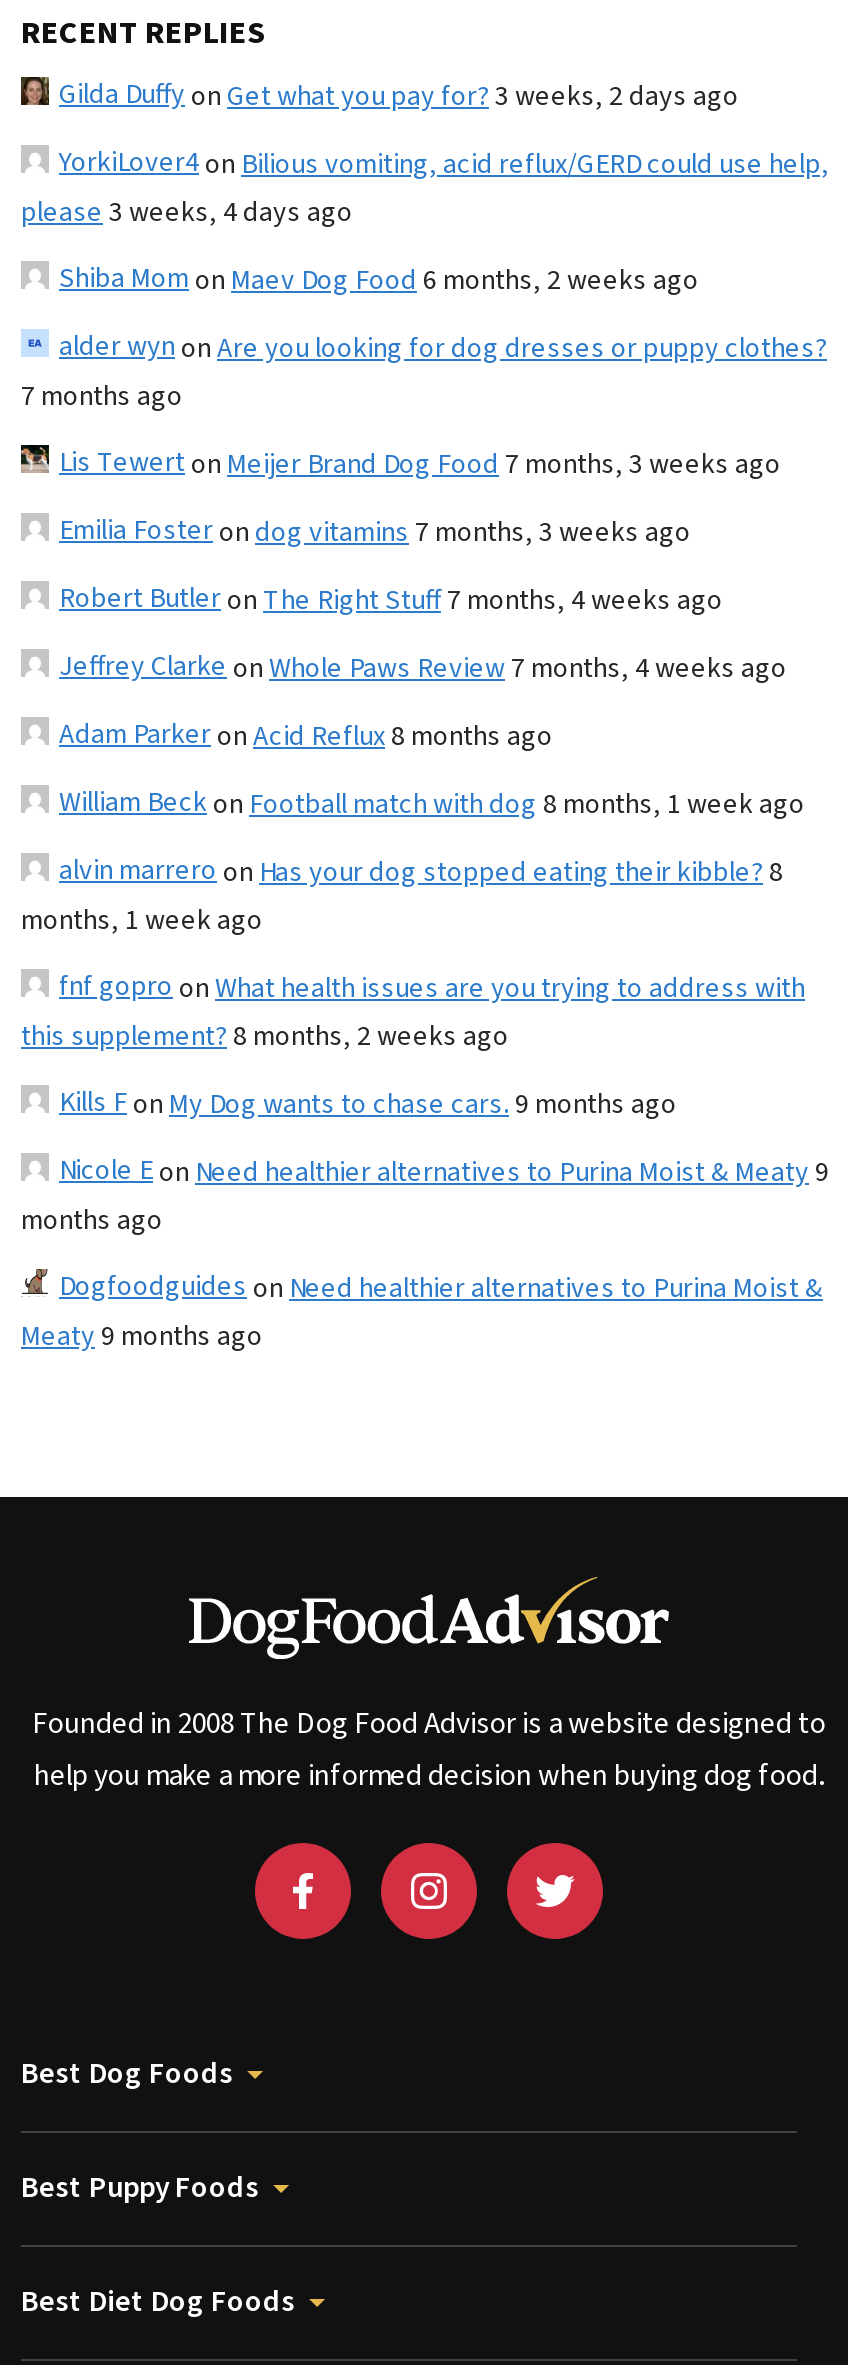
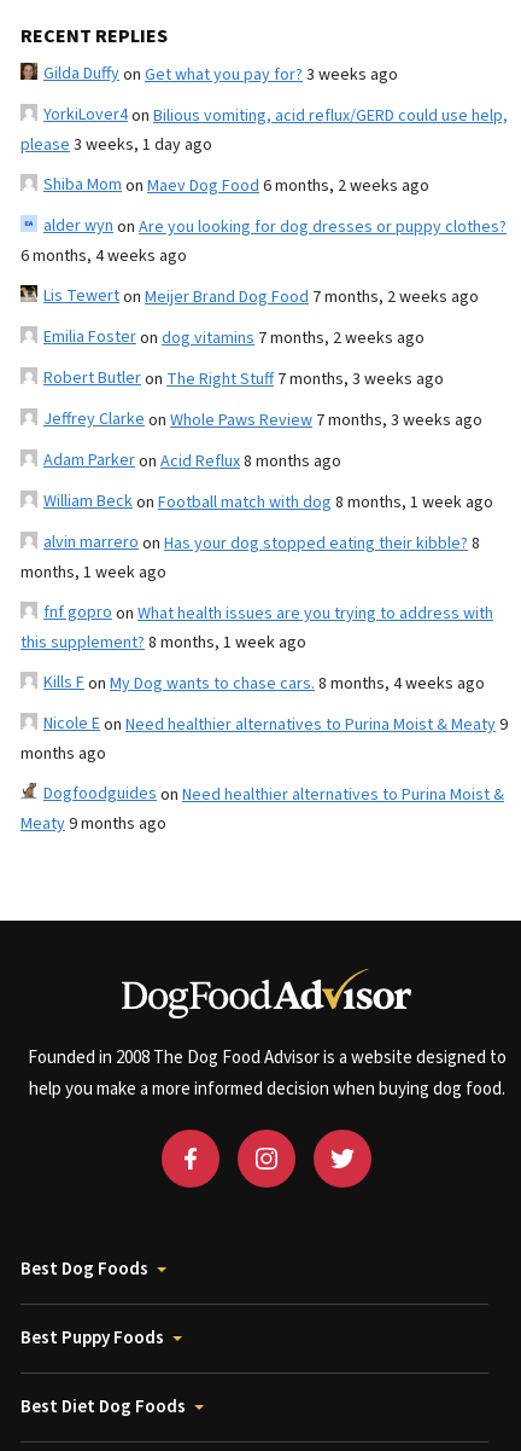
[59,74,739,116] Gilda Duffyon Get what you pay for? 3 weeks, 2 days ago -> [43,61,398,87] Gilda Duffyon Get what you pay for? 3 weeks ago
[21,192,353,232] please 3 weeks, 4 days ago -> [21,133,212,157] please 3 weeks, 1 day ago
[21,376,183,416] 7 months ago -> [21,244,187,268] 6 months, 4 weeks ago
[59,442,781,484] Lis Tewerton Meijer Brand Dog Food 7 months, 3 weeks ago -> [43,284,479,309] Lis Tewerton Meijer Brand Dog Food 7 months, 2 weeks ago
[59,510,691,552] Emilia Fosteron dog vitamins 7 months, 3 weeks ago -> [43,325,425,350] Emilia Fosteron dog vitamins 7 months, 2 weeks ago
[59,578,723,620] Robert Butleron The Right Stuff 7 months, 4 weeks ago -> [43,366,444,391] Robert Butleron The Right Stuff 7 months, 3 weeks ago
[59,646,787,688] Jeffrey Clarkeon Whole Paws Review 7 months, 4 weeks ago -> [43,407,482,432] Jeffrey Clarkeon Whole Paws Review 7 months, 3 weeks ago
[21,1016,509,1056] this supplement? 8 months, 2 weeks ago -> [21,630,306,654] this supplement? 8 months, 1 week ago
[59,1082,677,1124] Kills Fon My Dog wants to chase cars. 9 months ago -> [43,670,485,696] Kills Fon My Dog wants to chase cars. 8 months, 4 weeks ago

